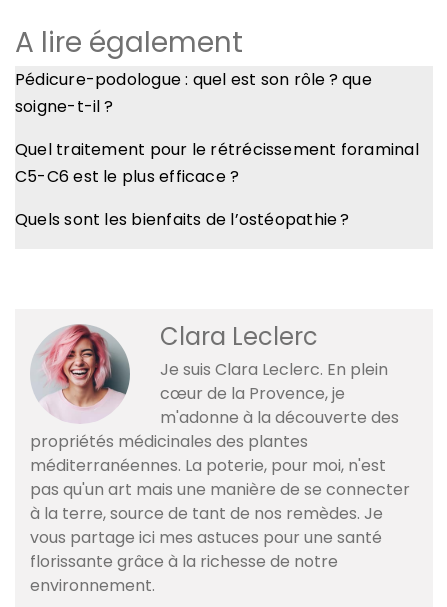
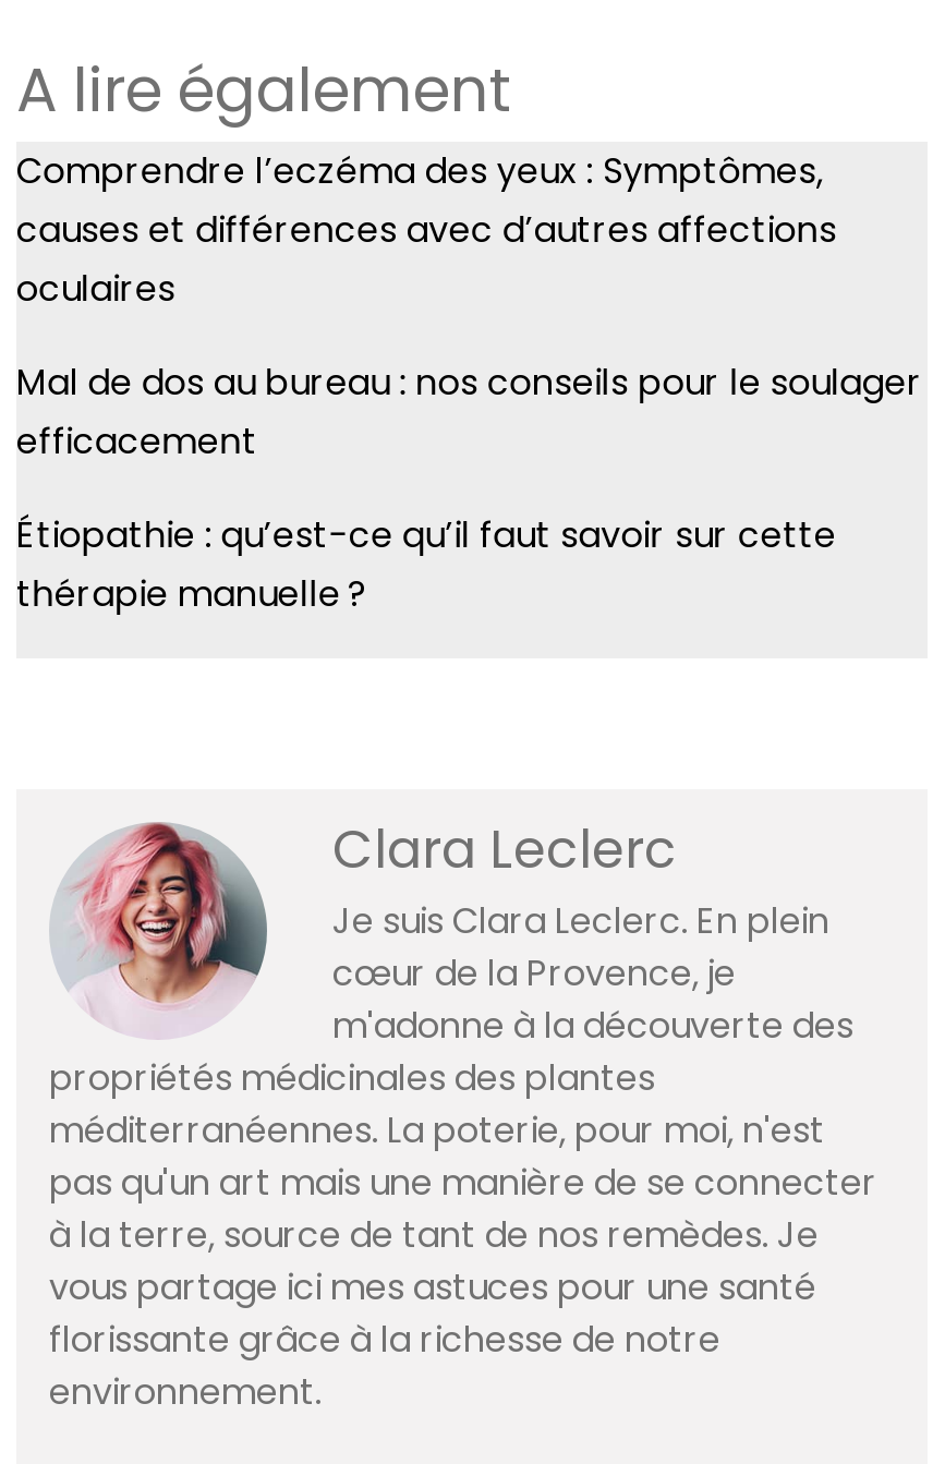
[15,68,372,118] Pédicure-podologue : quel est son rôle ? que | soigne-t-il ? -> [16,147,837,315] Comprendre l’eczéma des yeux : Symptômes, | causes et différences avec d’autres affections | oculaires
[15,138,419,188] Quel traitement pour le rétrécissement foraminal | C5-C6 est le plus efficace ? -> [16,358,923,467] Mal de dos au bureau : nos conseils pour le soulager | efficacement
[15,208,350,231] Quels sont les bienfaits de l’ostéopathie ? -> [16,511,837,620] Étiopathie : qu’est-ce qu’il faut savoir sur cette | thérapie manuelle ?

